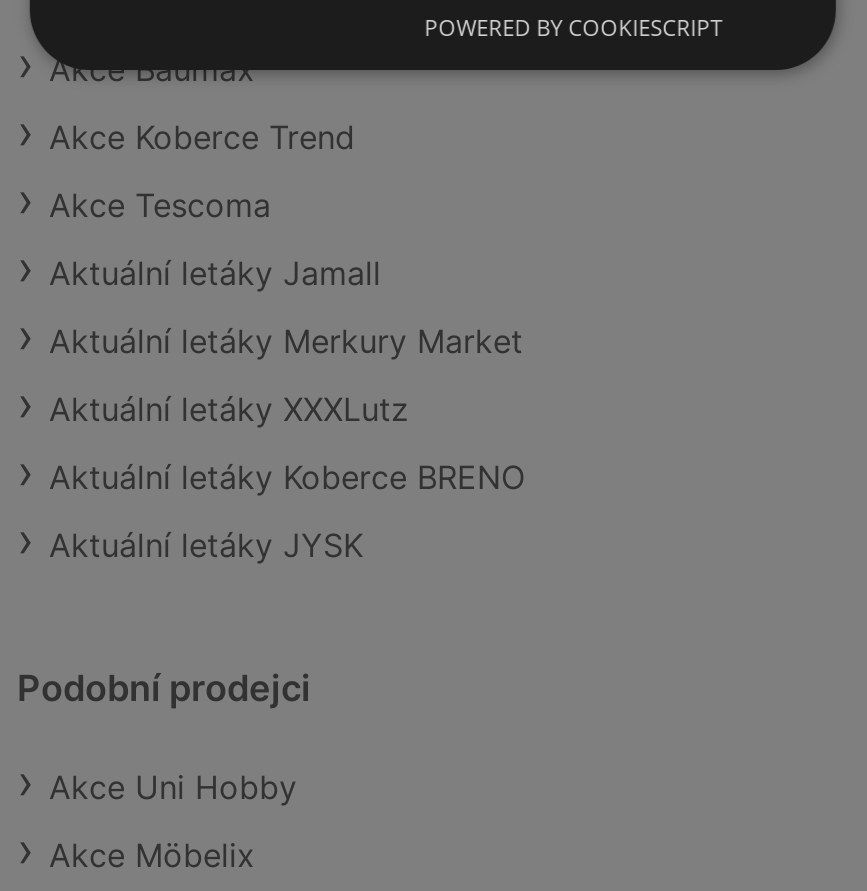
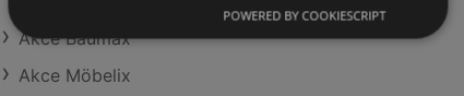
[17,117,525,807] Akce Koberce Trend | Akce Tescoma | Aktuální letáky Jamall | Aktuální letáky Merkury Market | Aktuální letáky XXXLutz | Aktuální letáky Koberce BRENO | Aktuální letáky JYSK | Podobní prodejci | Akce Uni Hobby -> none

